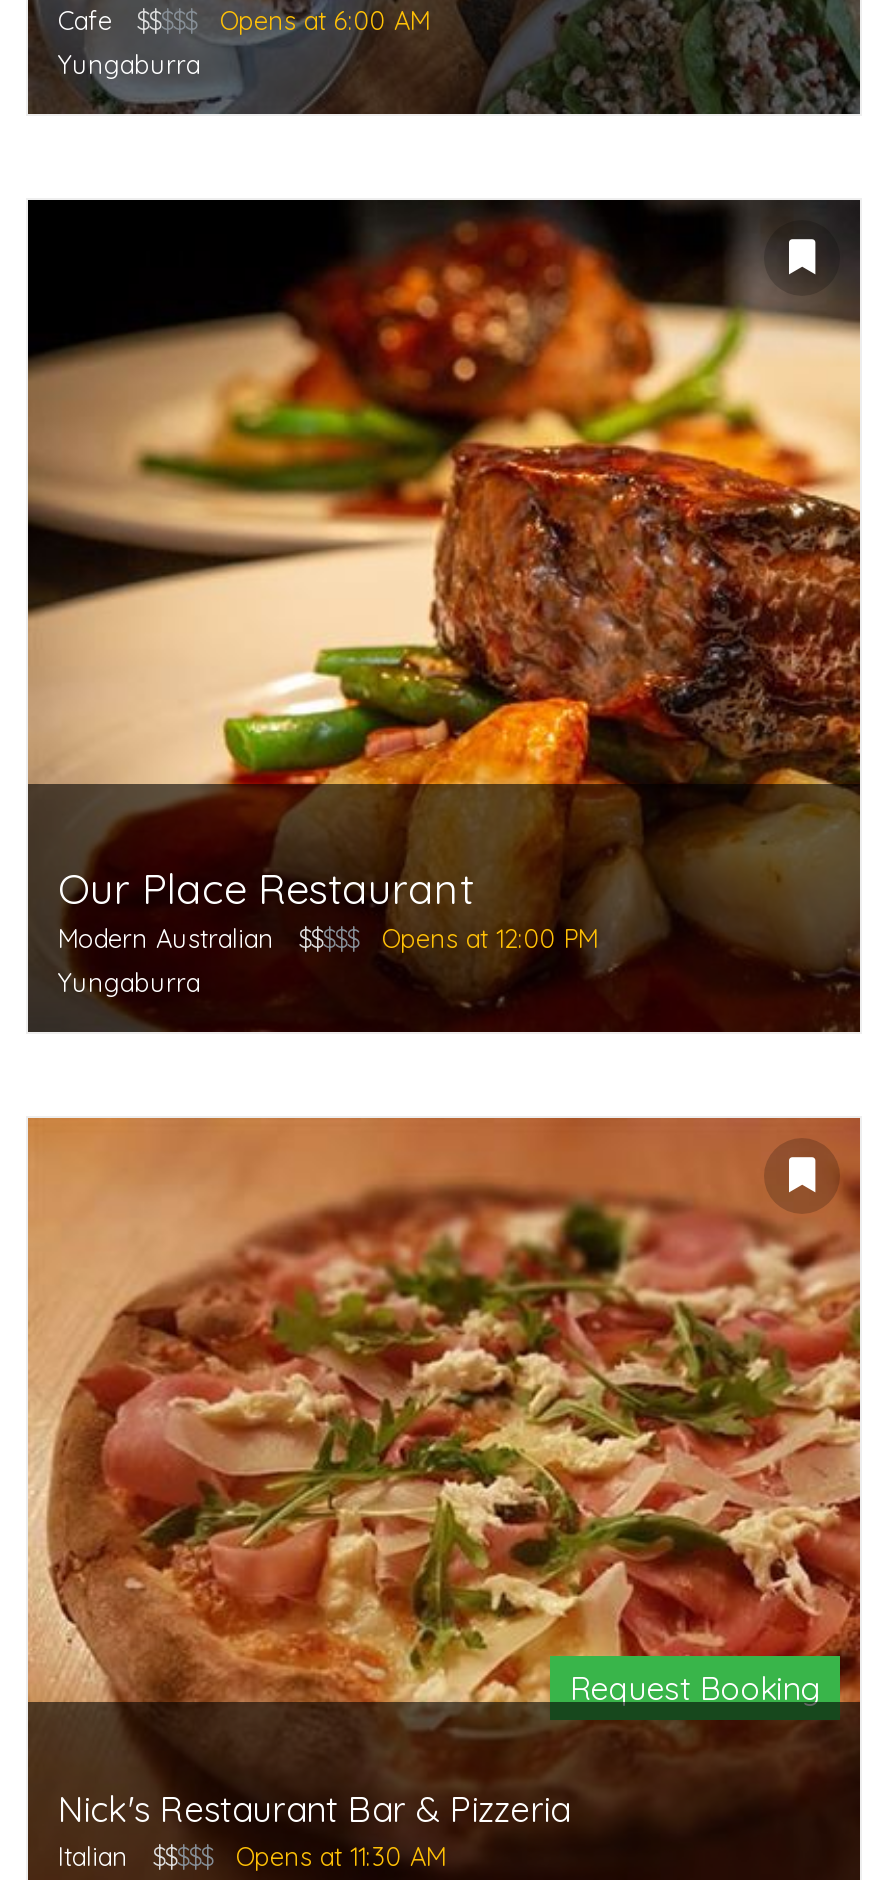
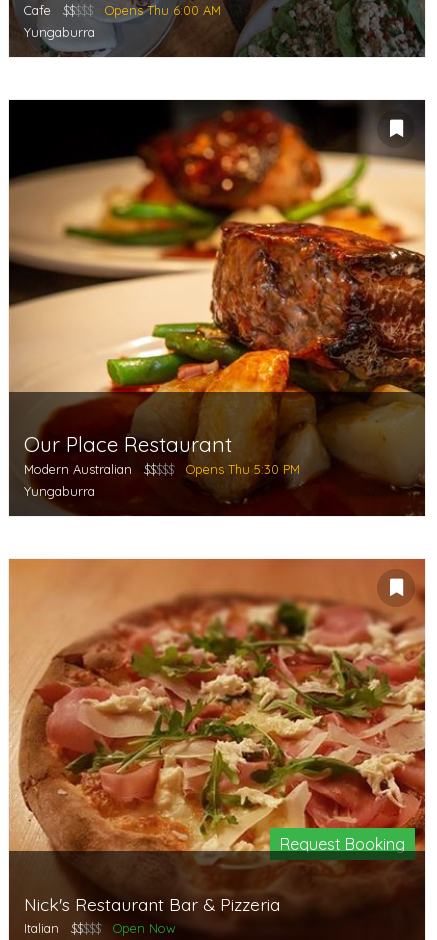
[220,5,430,37] Opens at 6:00 AM -> [105,2,221,18] Opens Thu 6:00 AM
[382,923,598,955] Opens at 12:00 PM -> [186,461,300,477] Opens Thu 5:30 PM
[236,1841,446,1873] Opens at 11:30 AM -> [113,920,176,936] Open Now

